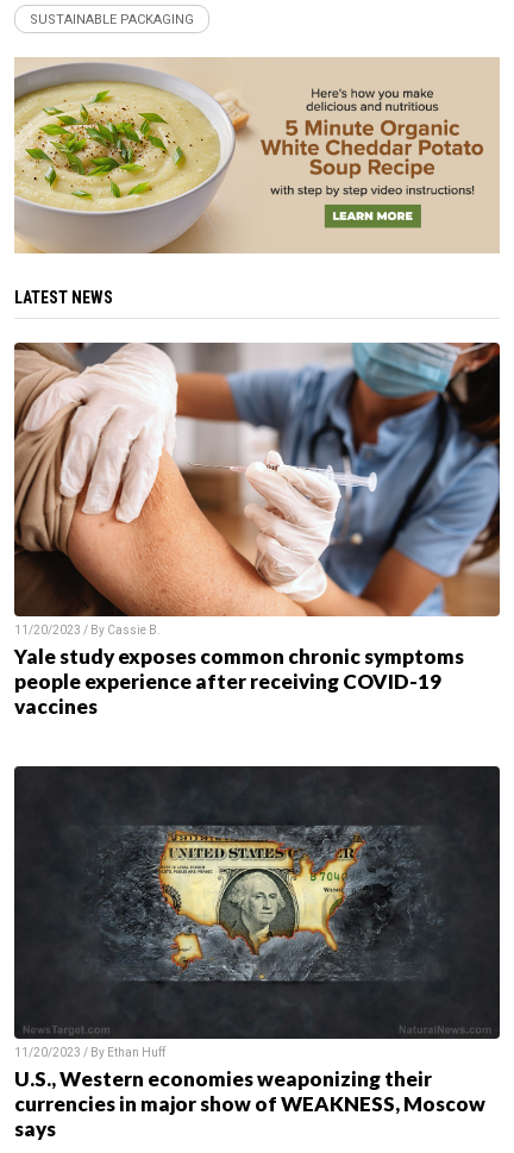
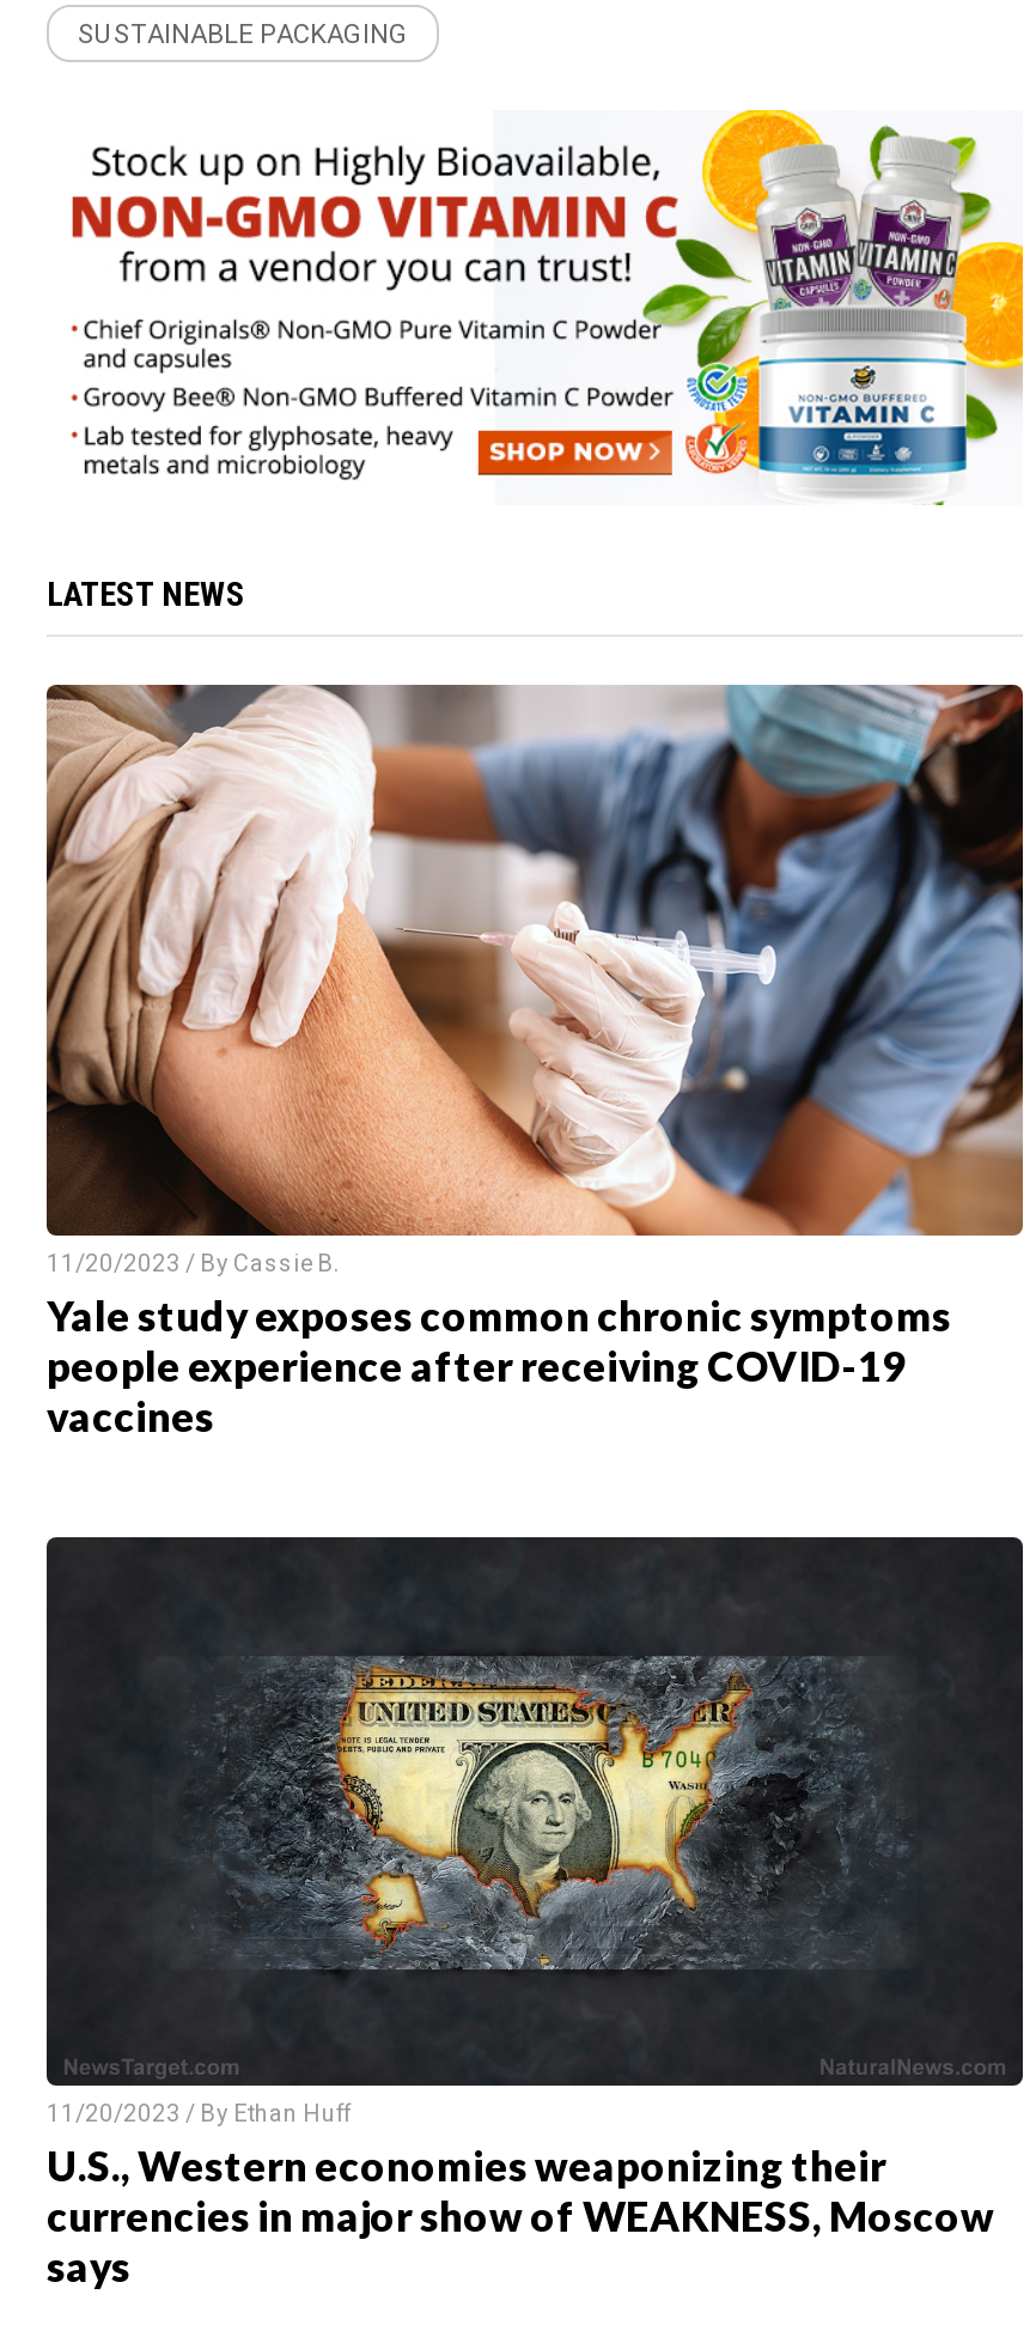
[13,57,500,255] [image] -> [47,110,1023,505] [image]

